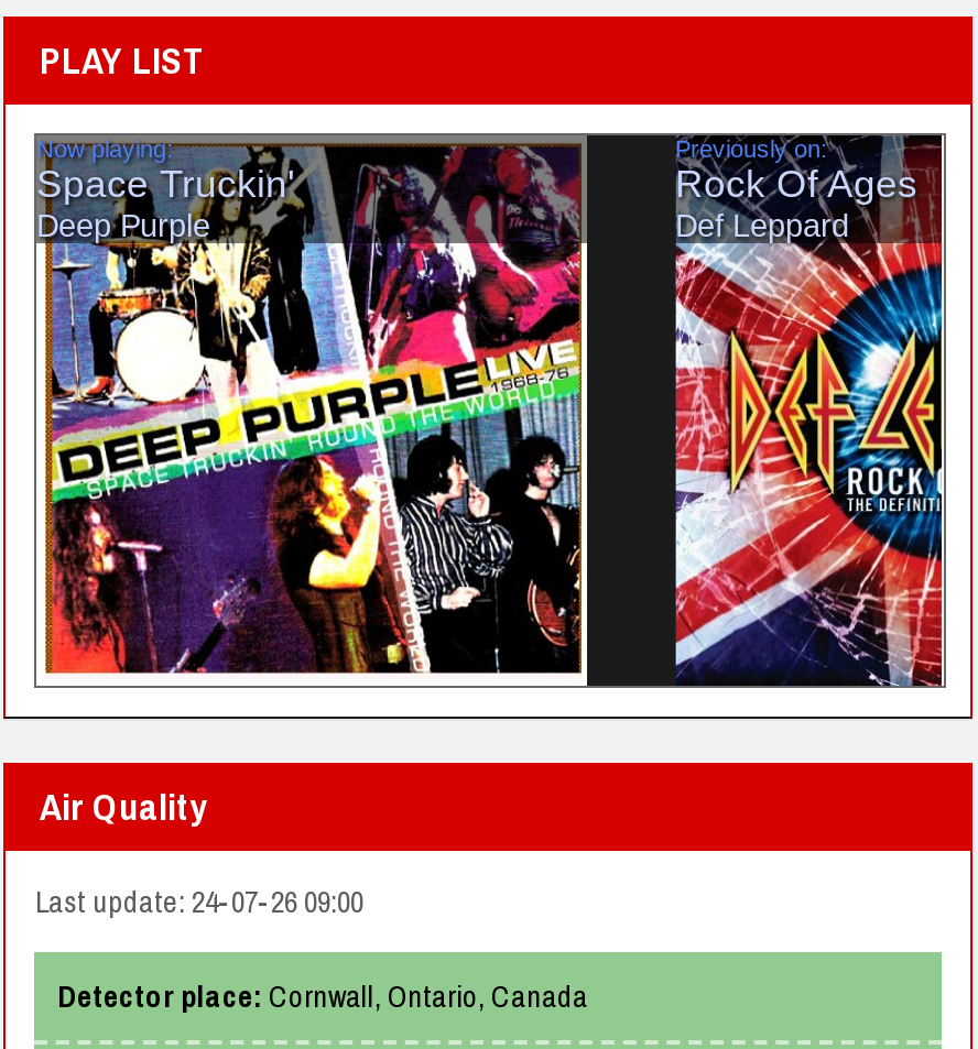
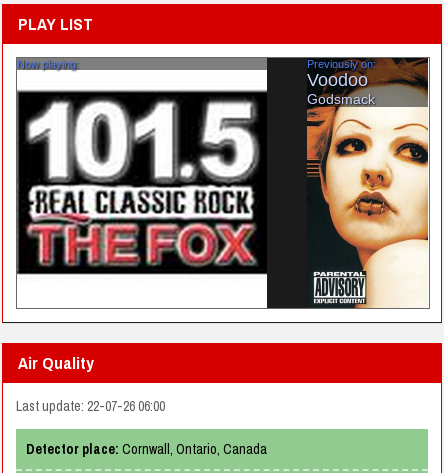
[34,142,589,677] [image] -> [16,62,267,303] [image]
[673,135,944,688] [image] -> [306,58,429,309] [image]
[35,882,363,922] Last update: 24-07-26 09:00 -> [16,397,165,415] Last update: 22-07-26 06:00

